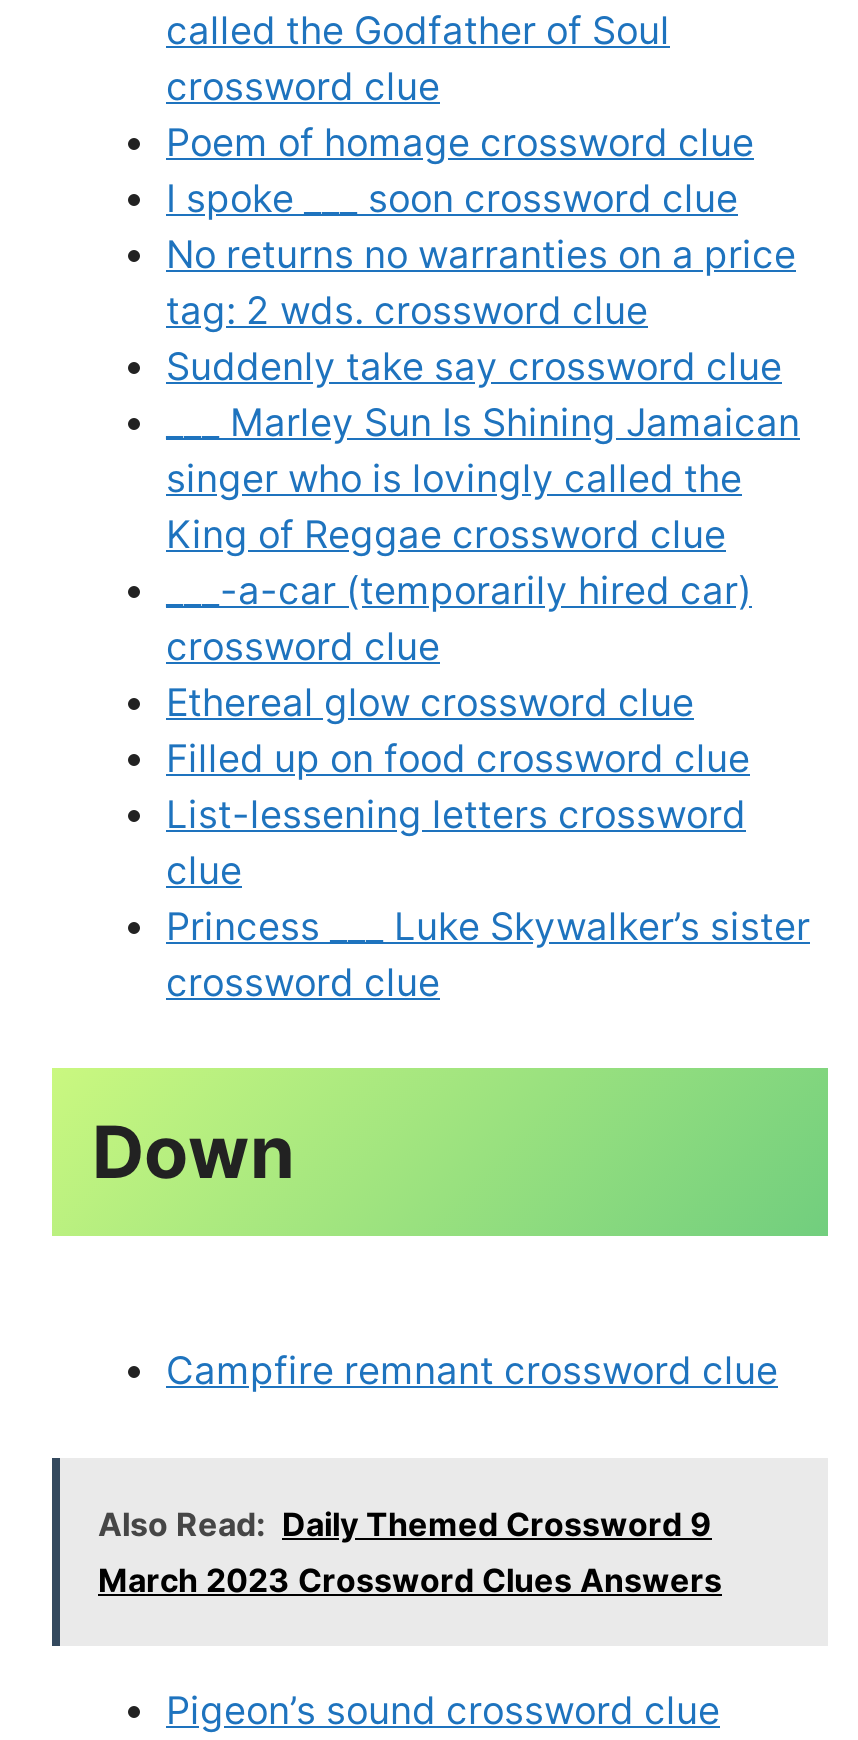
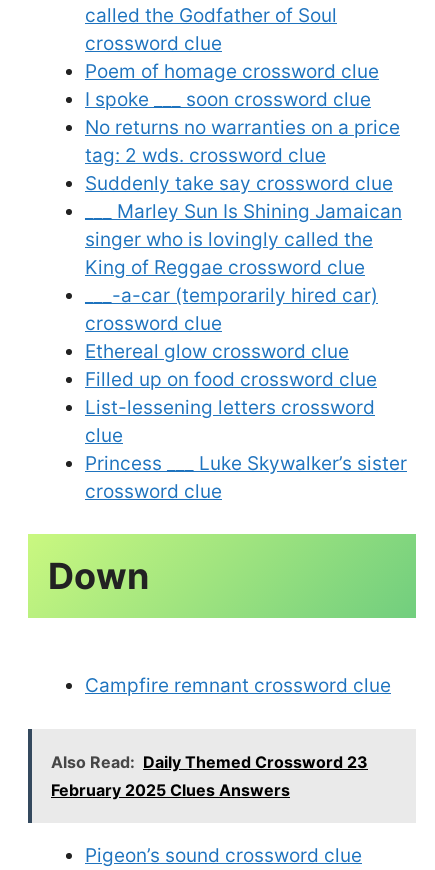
[98,1503,722,1599] Also Read: Daily Themed Crossword 9 | March 2023 Crossword Clues Answers -> [51,751,368,799] Also Read: Daily Themed Crossword 23 | February 2025 Clues Answers

